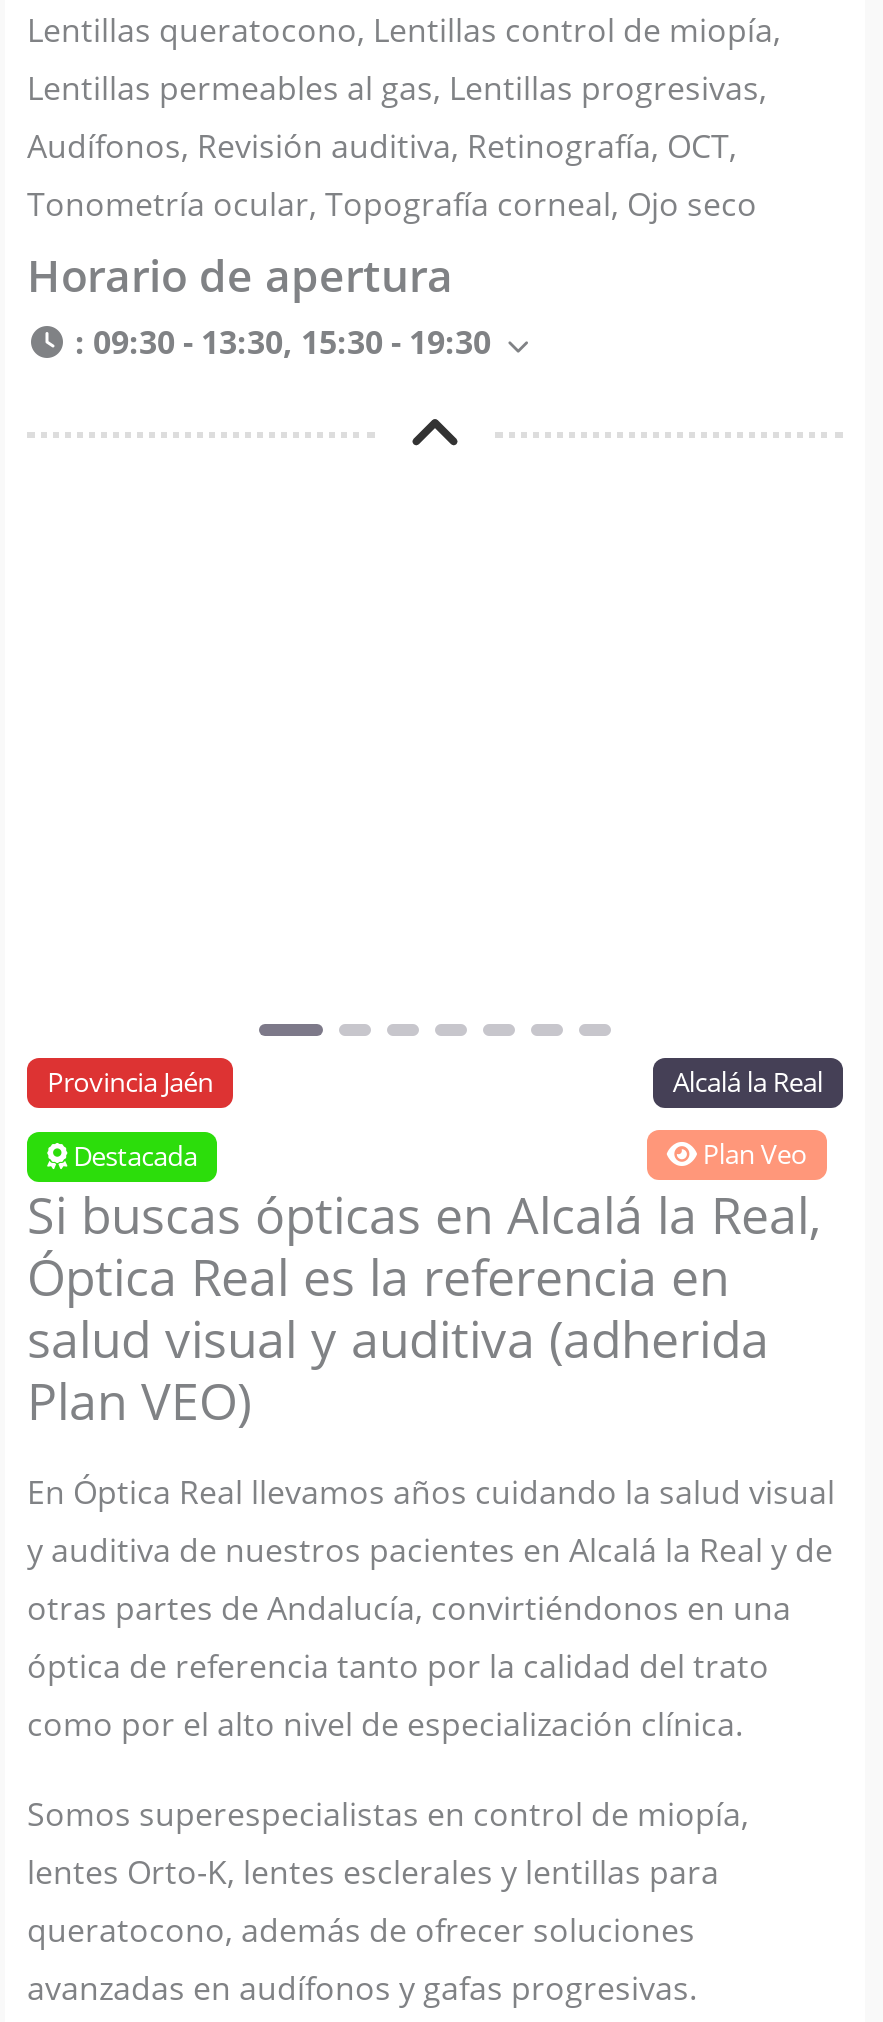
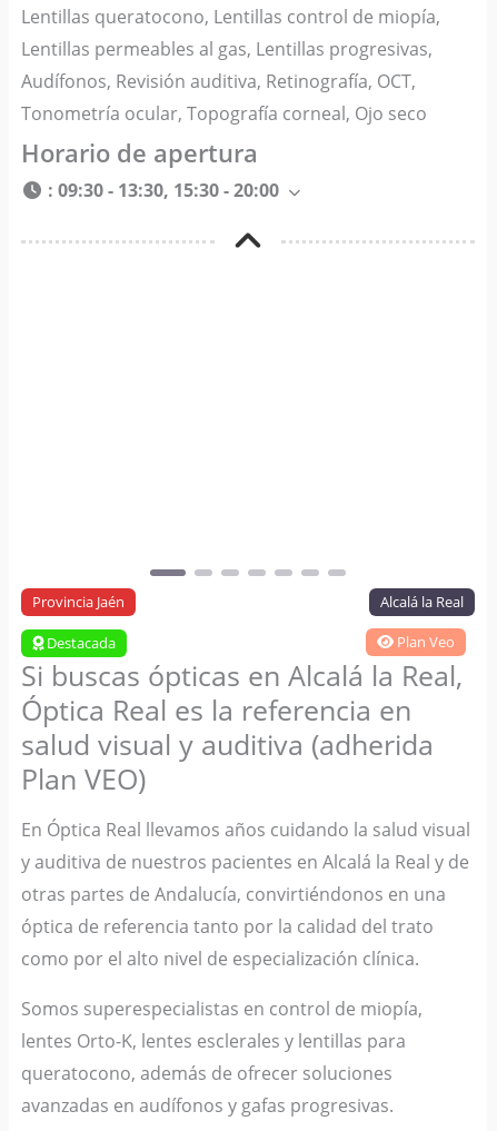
[75,320,491,364] : 09:30 - 13:30, 15:30 - 19:30 -> [48,178,279,202] : 09:30 - 13:30, 15:30 - 20:00

